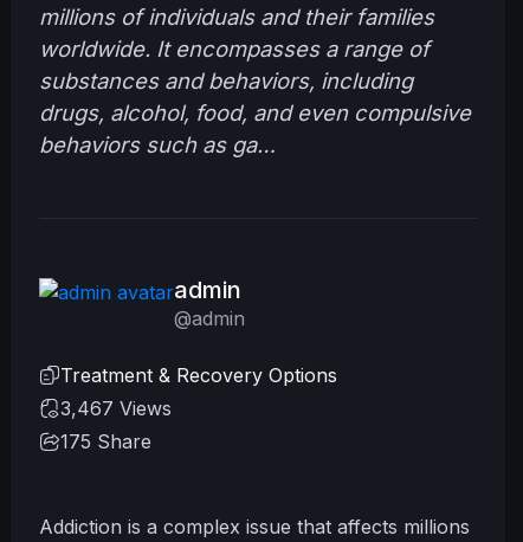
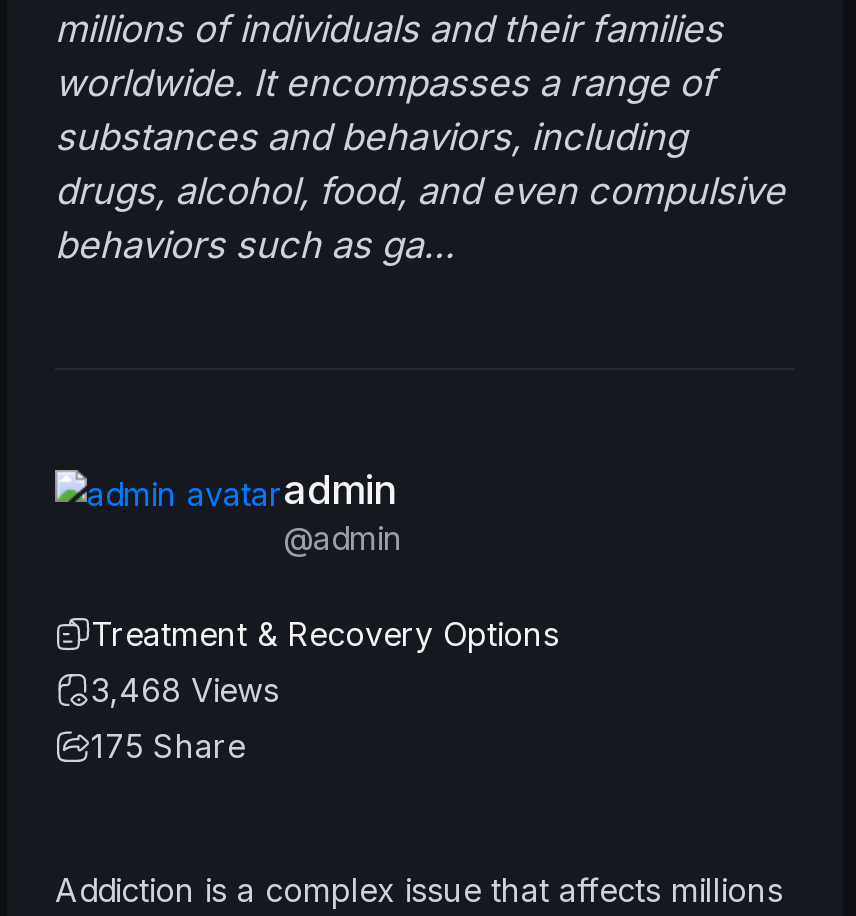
[60,396,172,420] 3,467 Views -> [91,670,279,710] 3,468 Views

